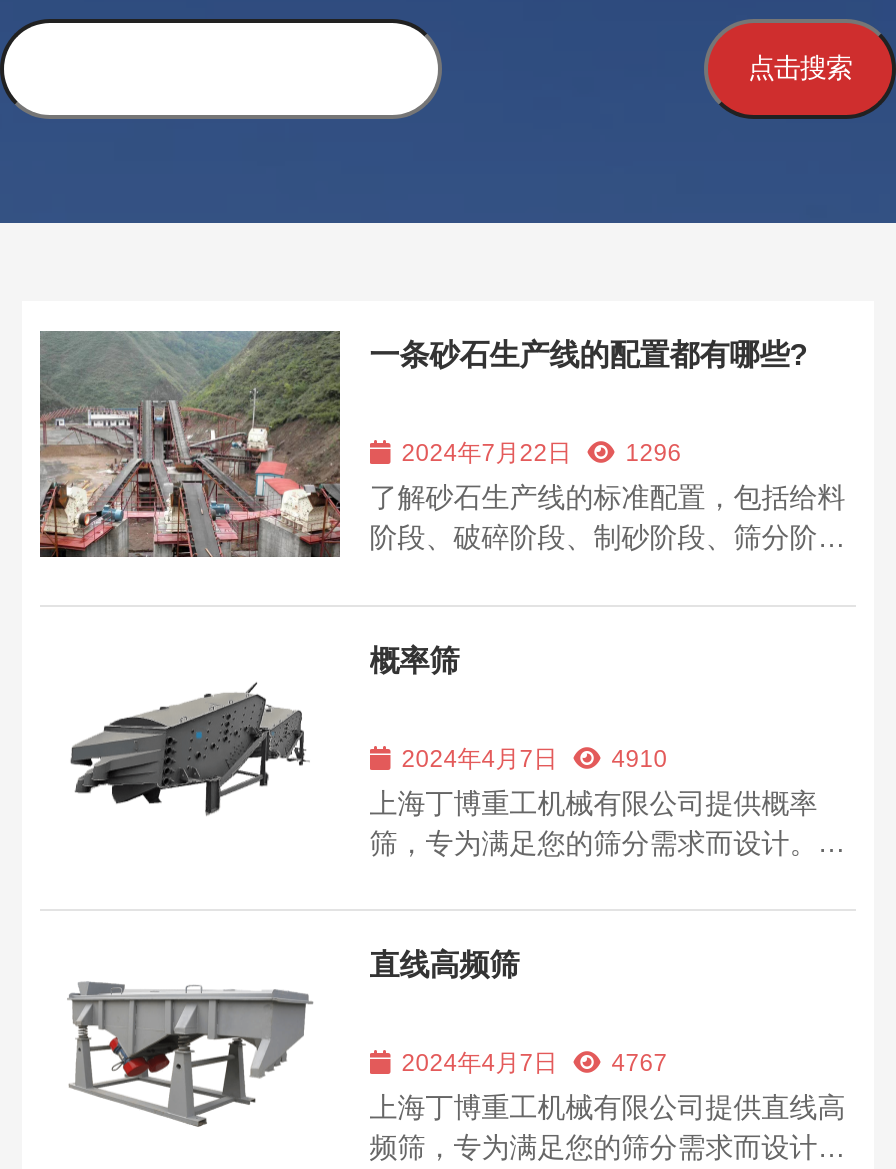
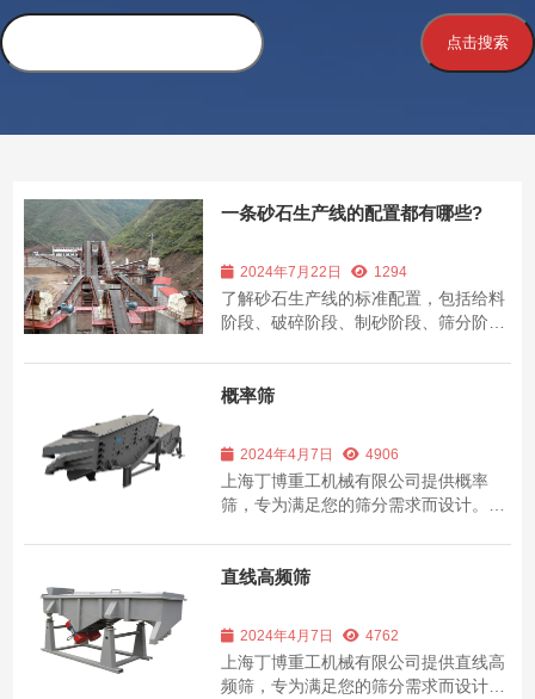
[401,439,681,467] 2024年7月22日 1296 -> [240,264,407,280] 2024年7月22日 1294
[401,744,667,772] 2024年4月7日 4910 -> [240,446,399,462] 2024年4月7日 4906
[401,1049,667,1077] 2024年4月7日 4767 -> [240,627,399,644] 2024年4月7日 4762

